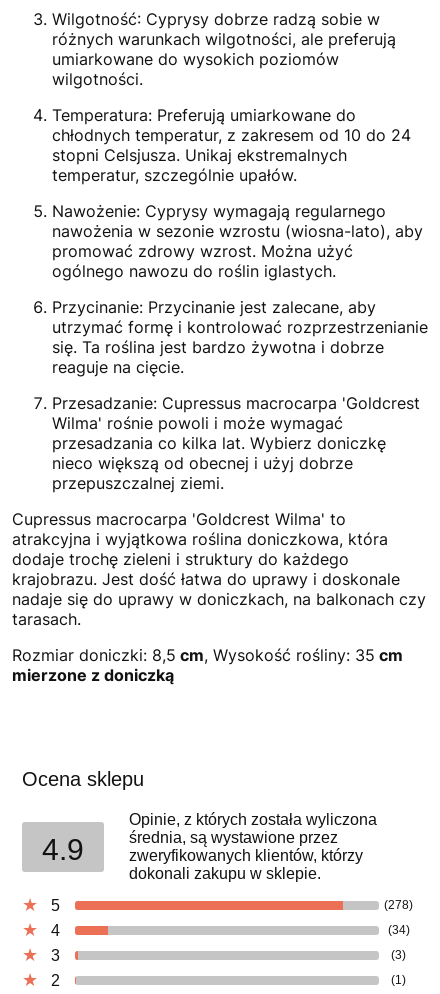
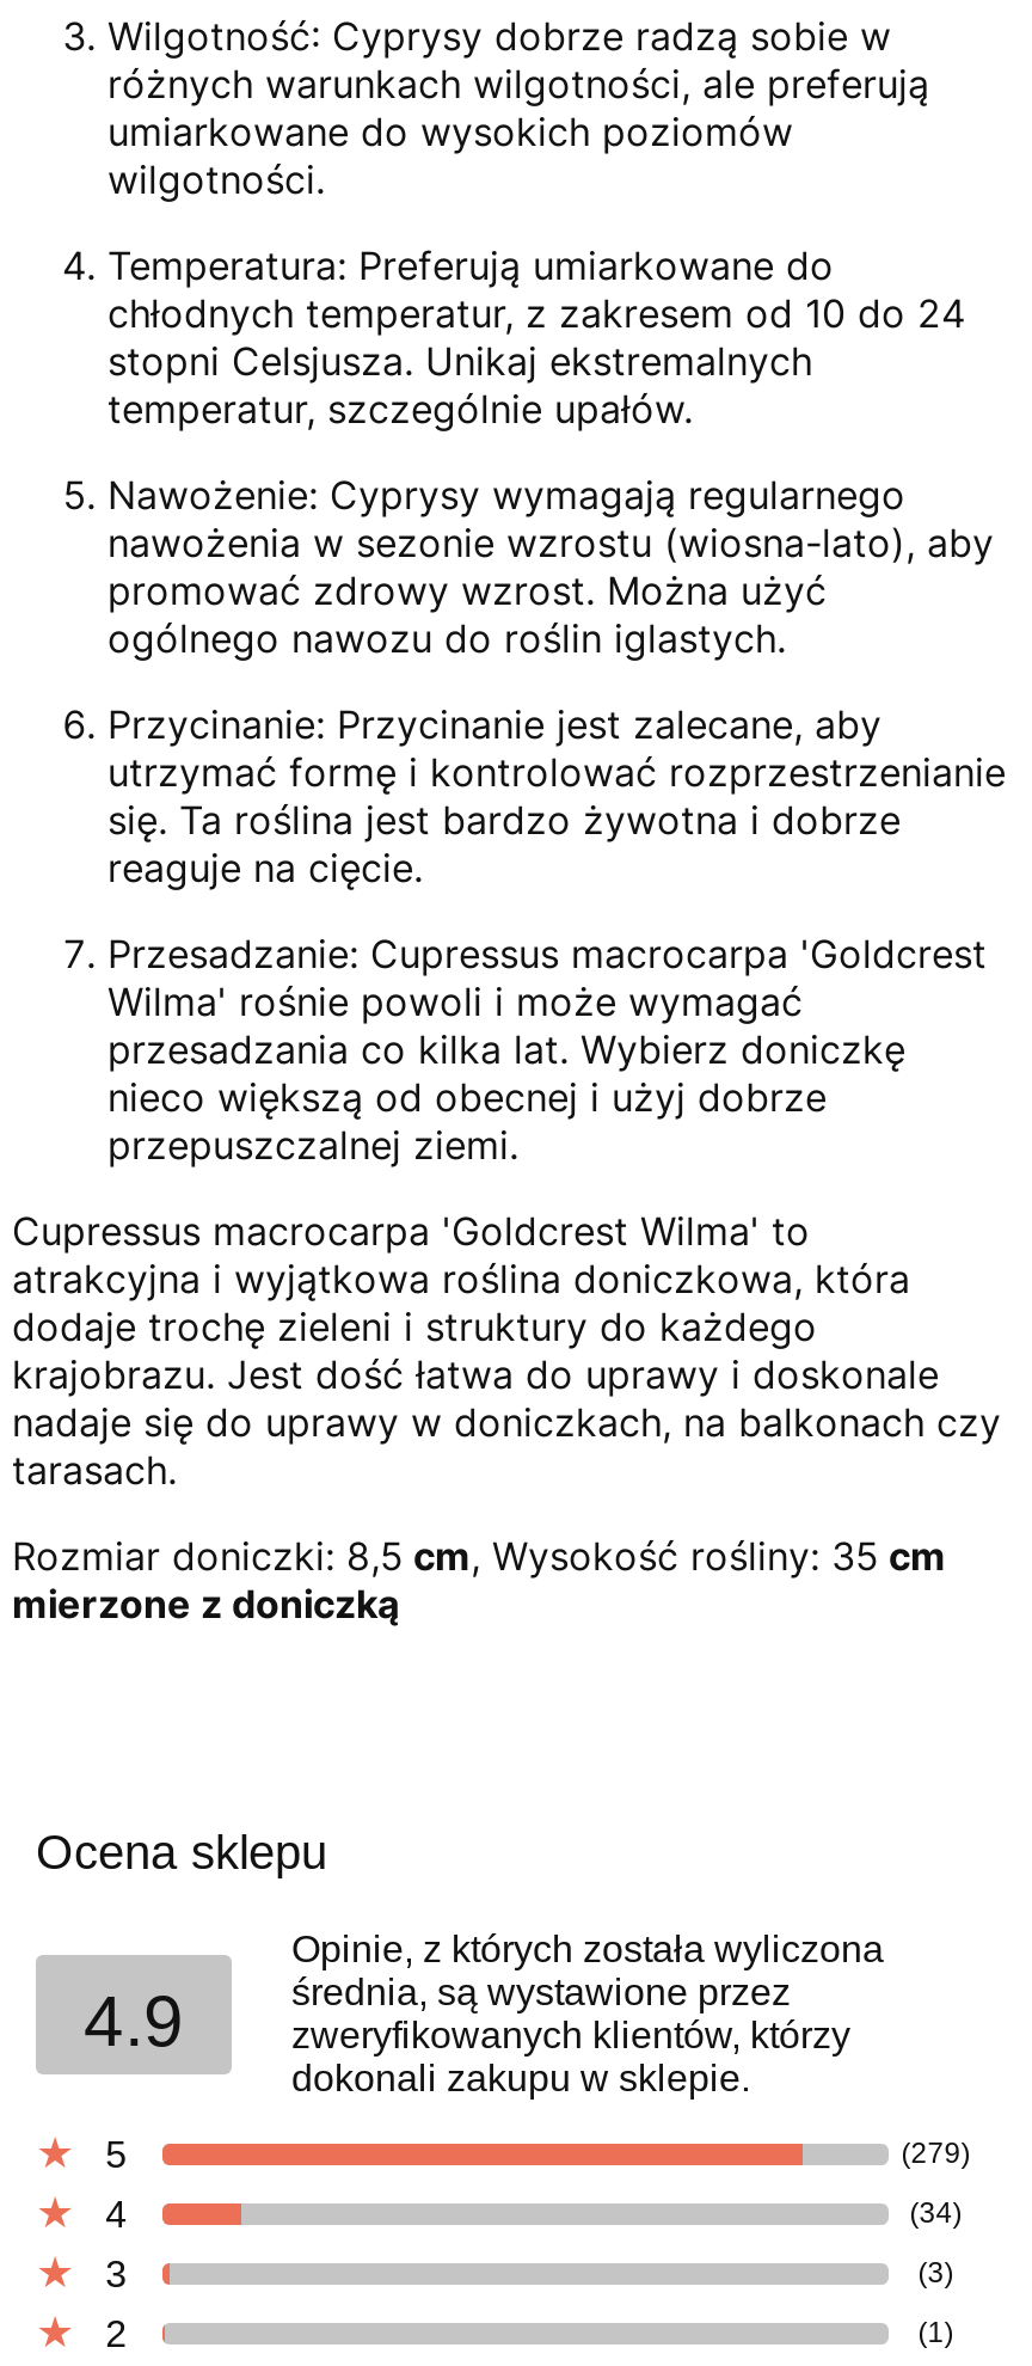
[384,898,413,912] (278) -> [901,2138,970,2171] (279)

